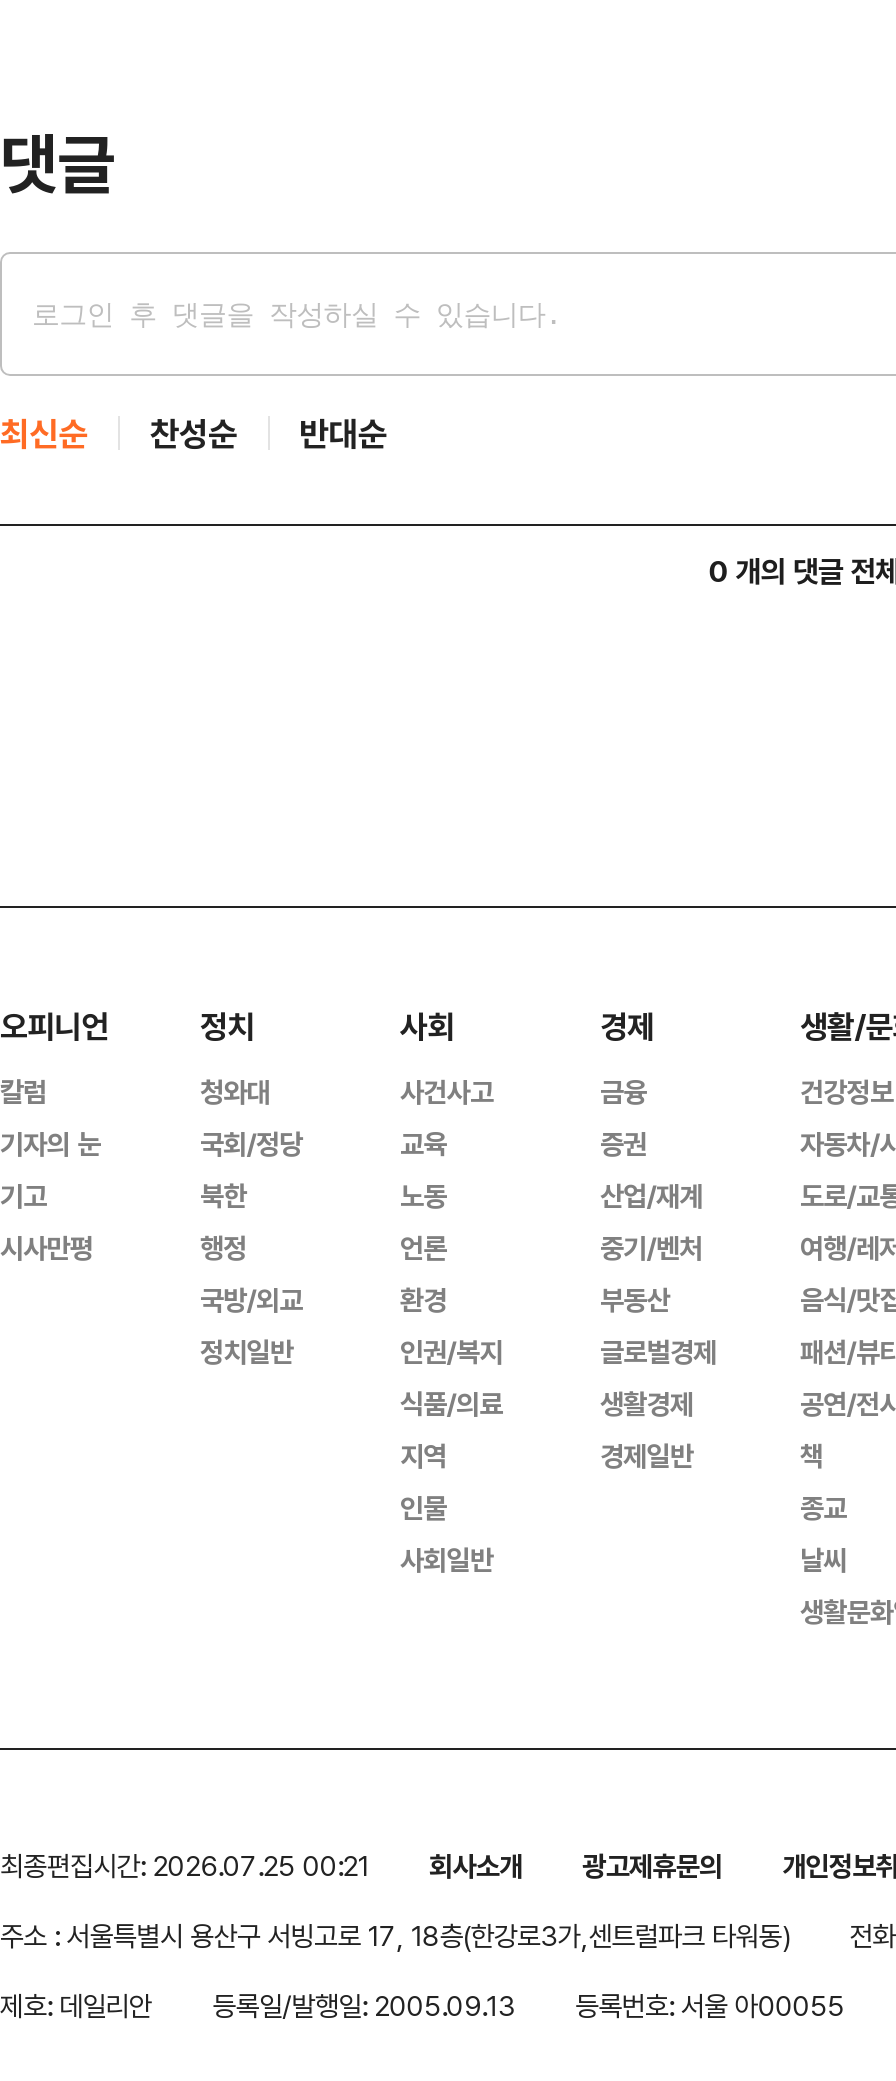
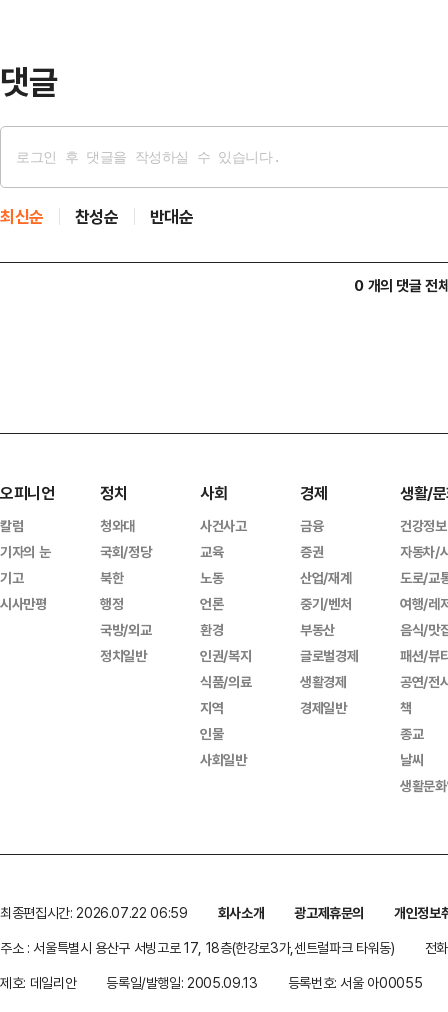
[0,1846,369,1884] 최종편집시간: 2026.07.25 00:21 -> [0,903,188,922] 최종편집시간: 2026.07.22 06:59

